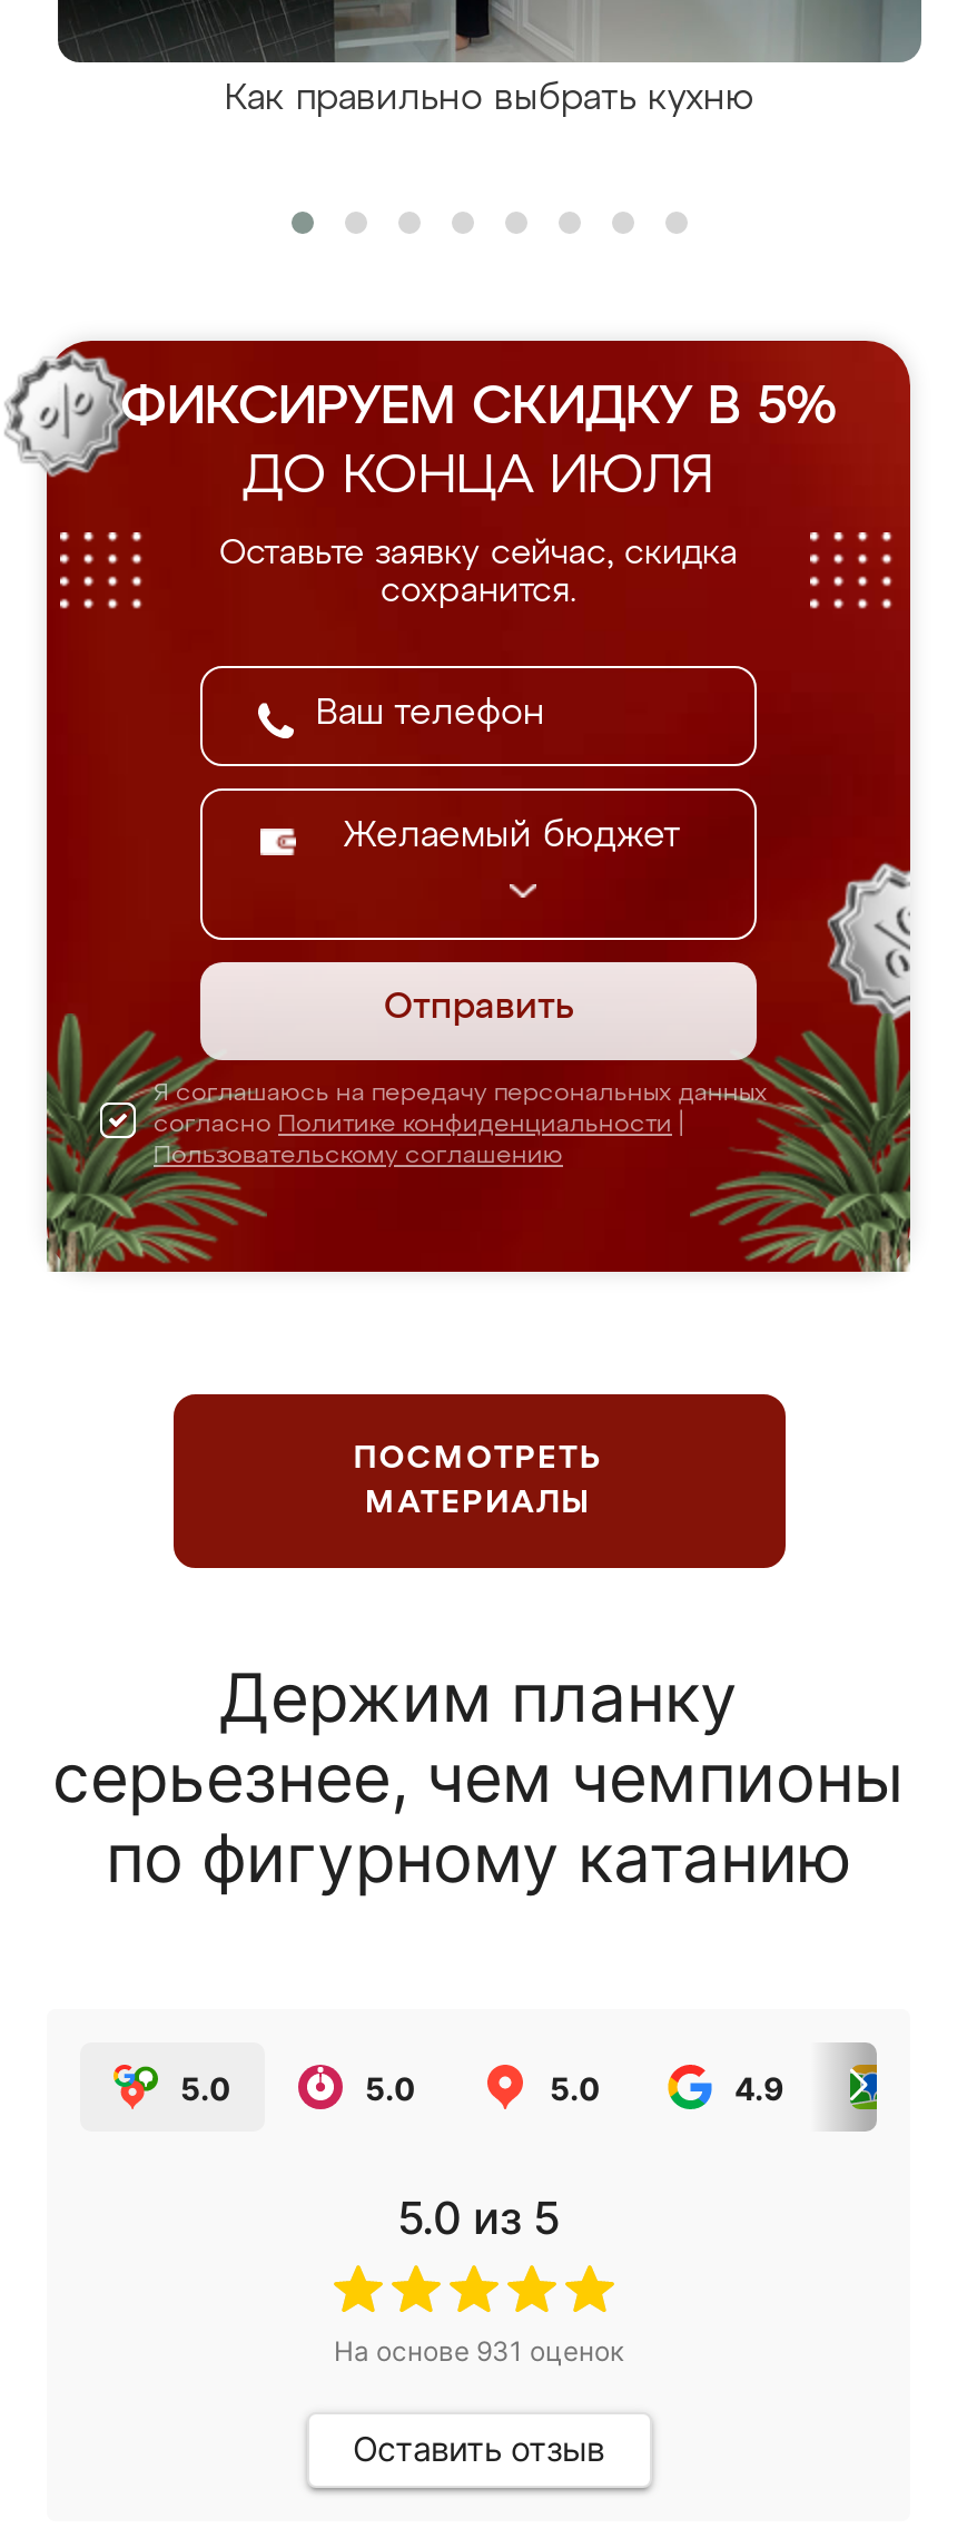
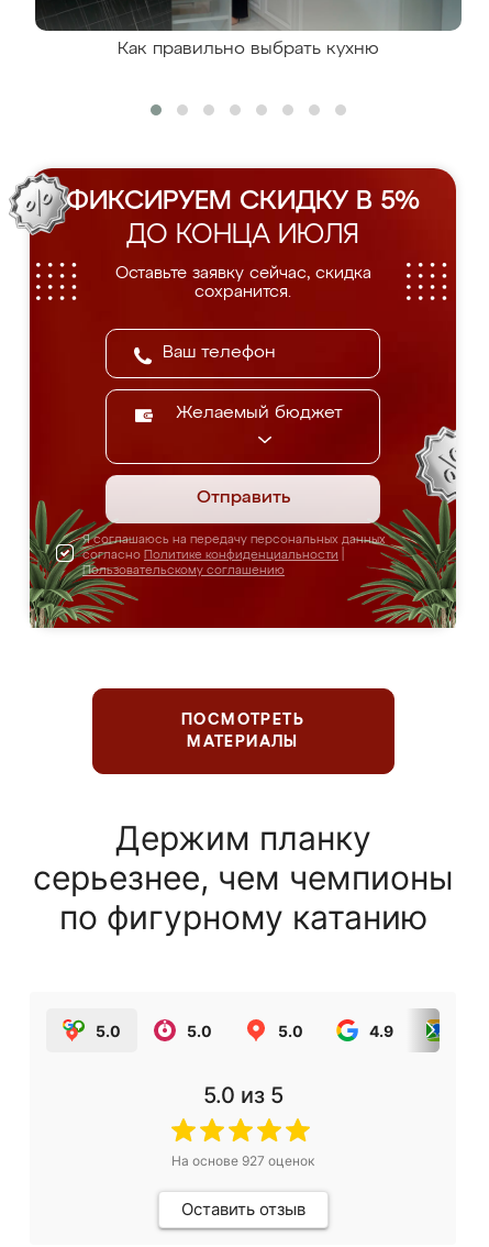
[334,2334,623,2368] На основе 931 оценок -> [171,1152,314,1169] На основе 927 оценок

